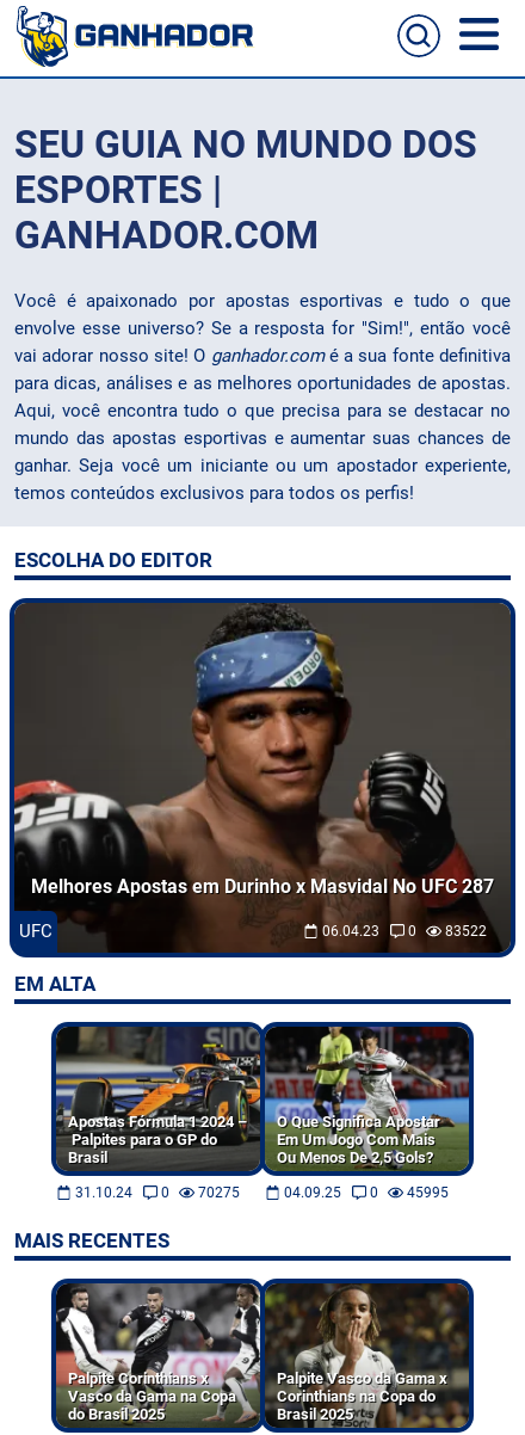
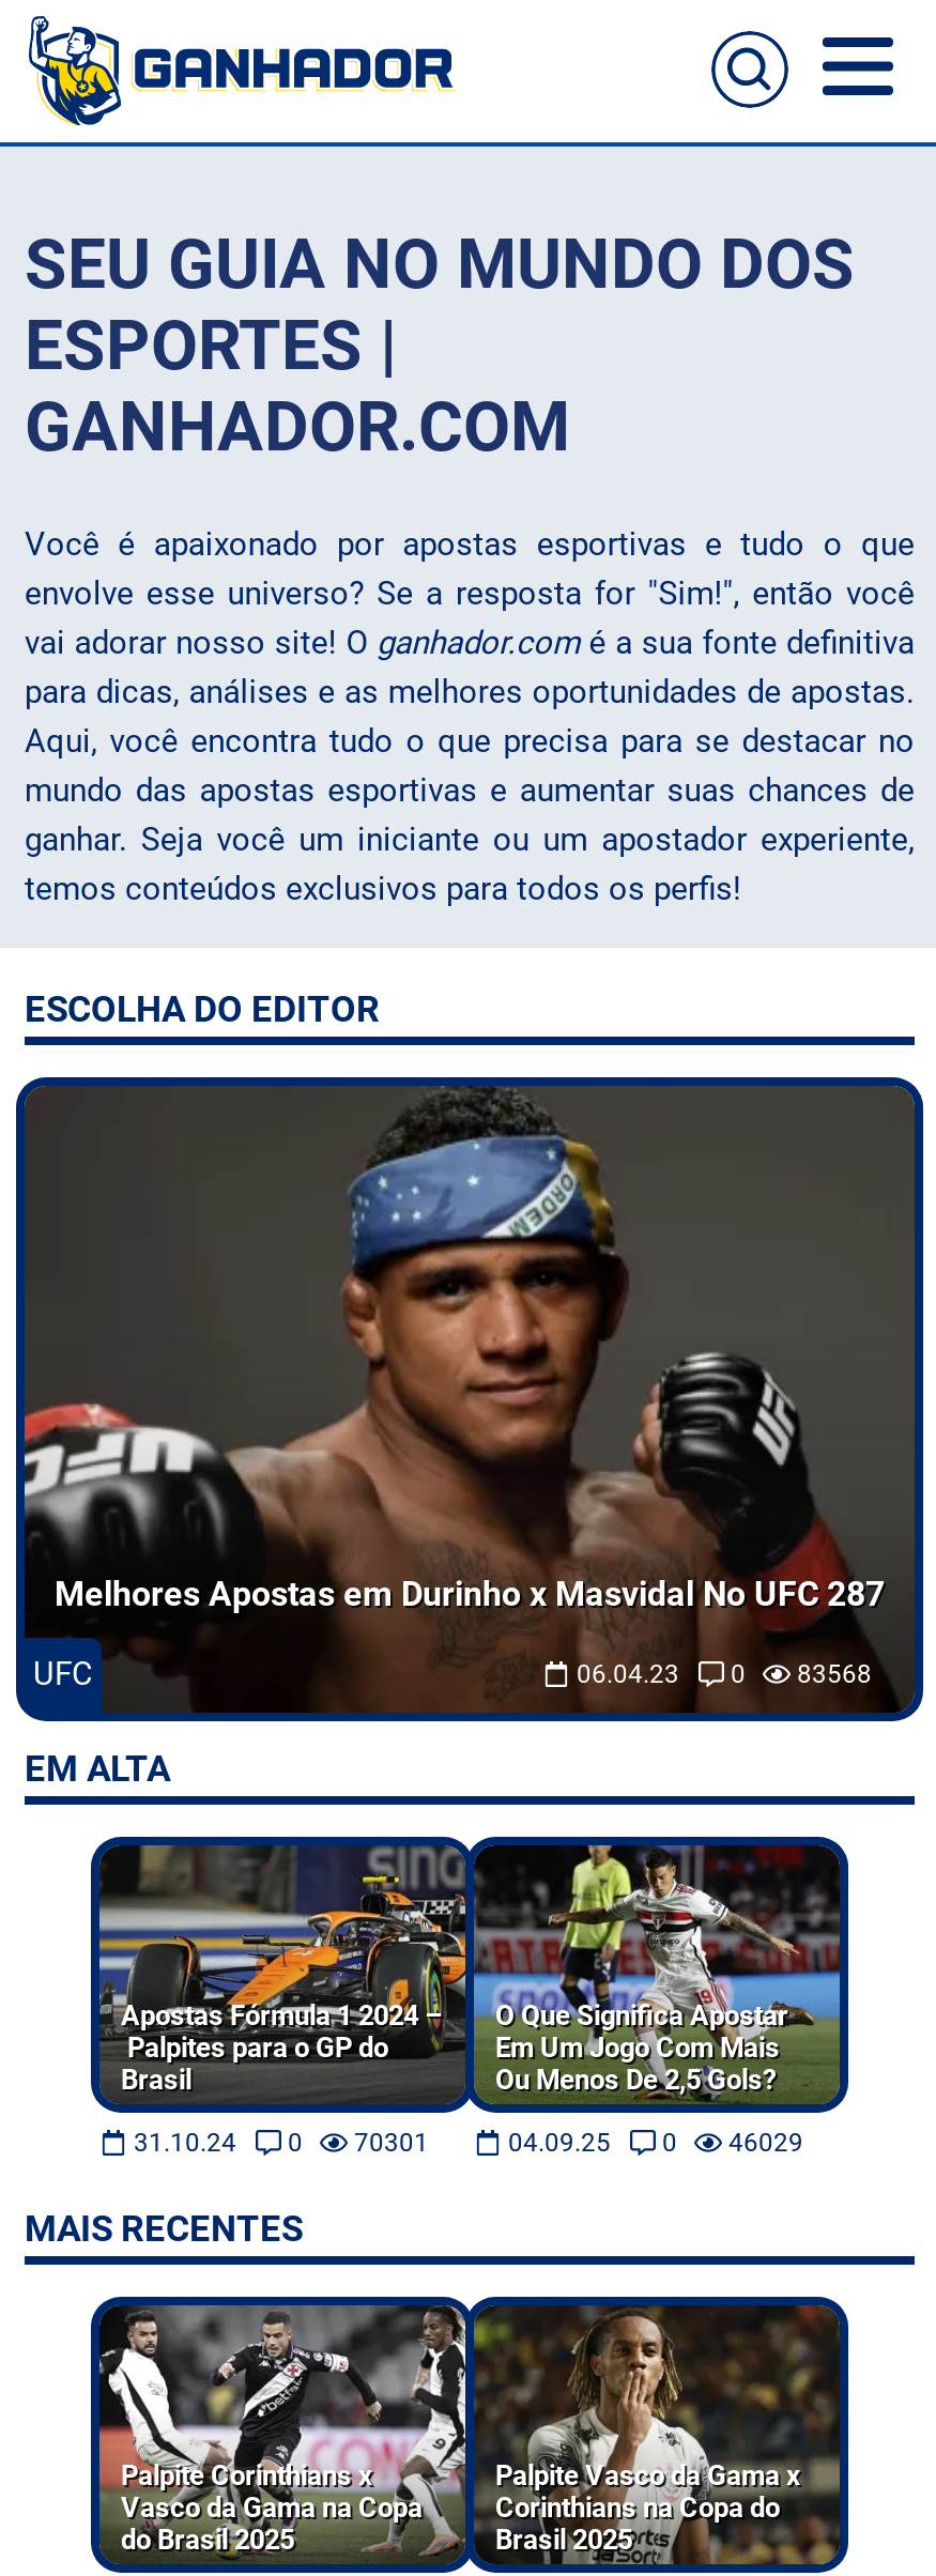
[322,923,487,940] 06.04.23 0 83522 -> [577,1659,872,1689] 06.04.23 0 83568
[75,1184,240,1201] 31.10.24 0 70275 -> [134,2128,429,2158] 31.10.24 0 70301
[284,1184,449,1201] 04.09.25 0 45995 -> [508,2128,803,2158] 04.09.25 0 46029

